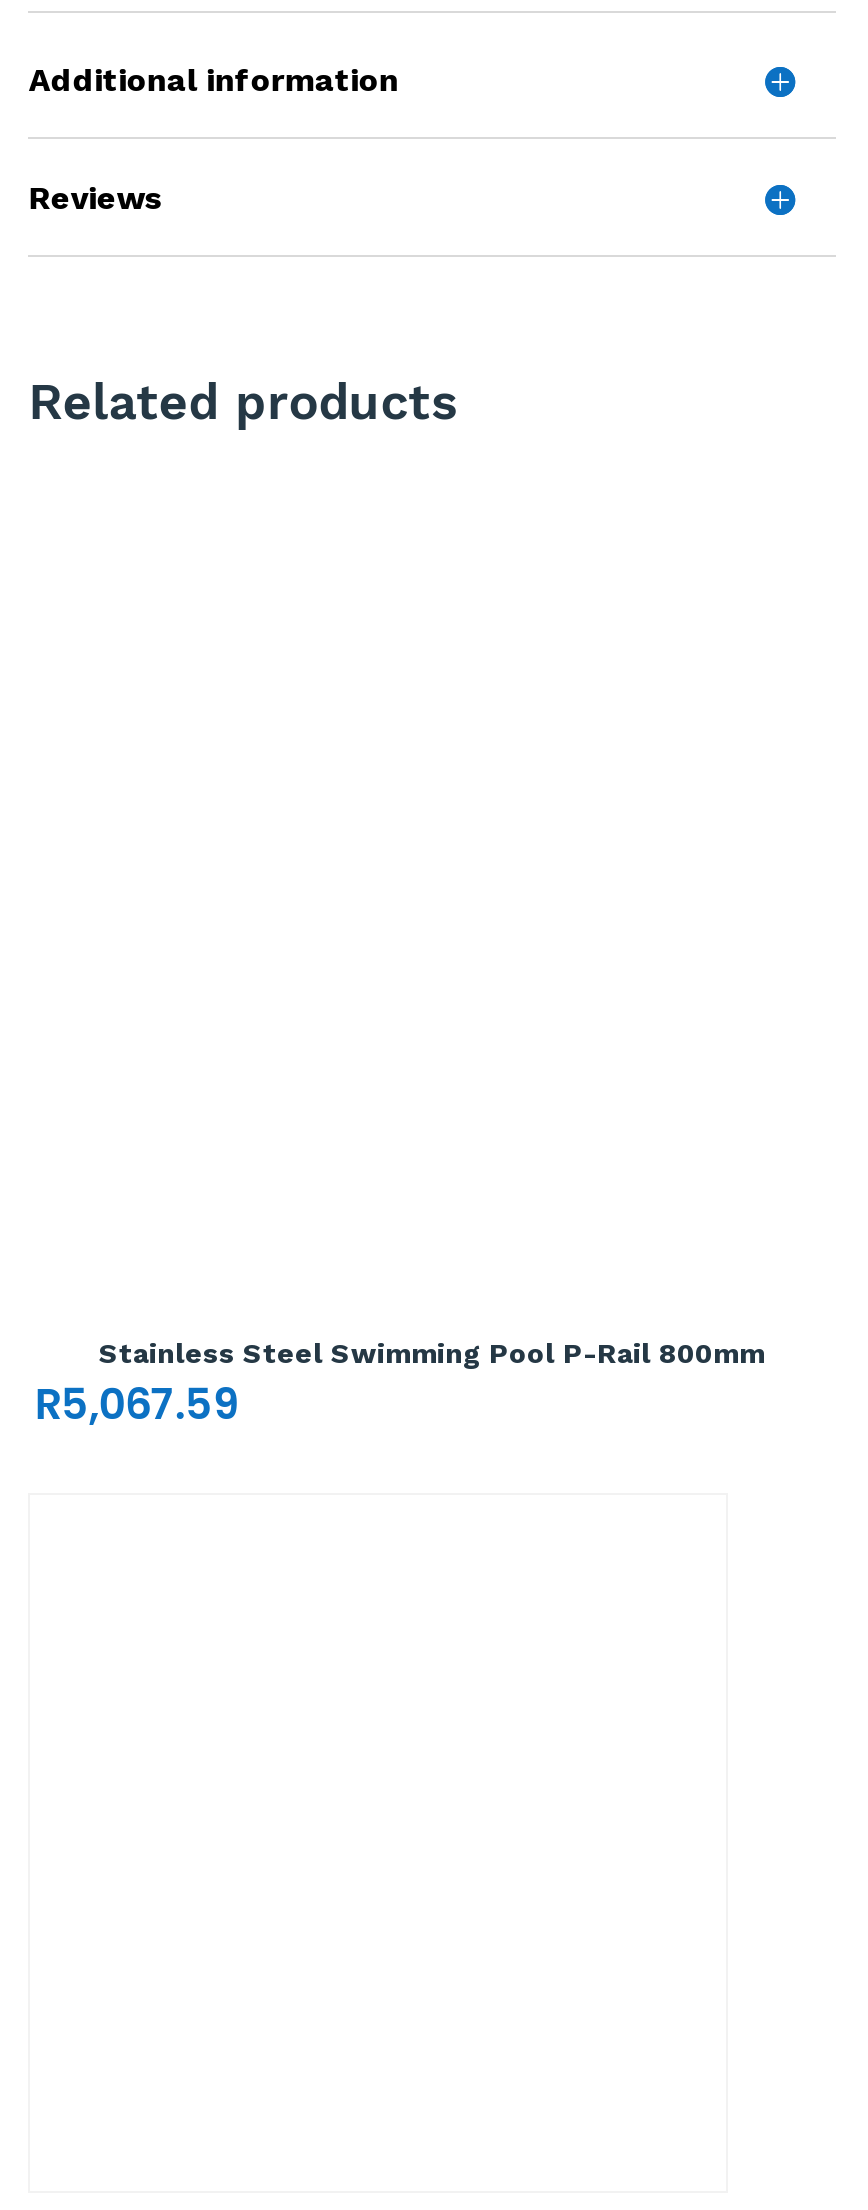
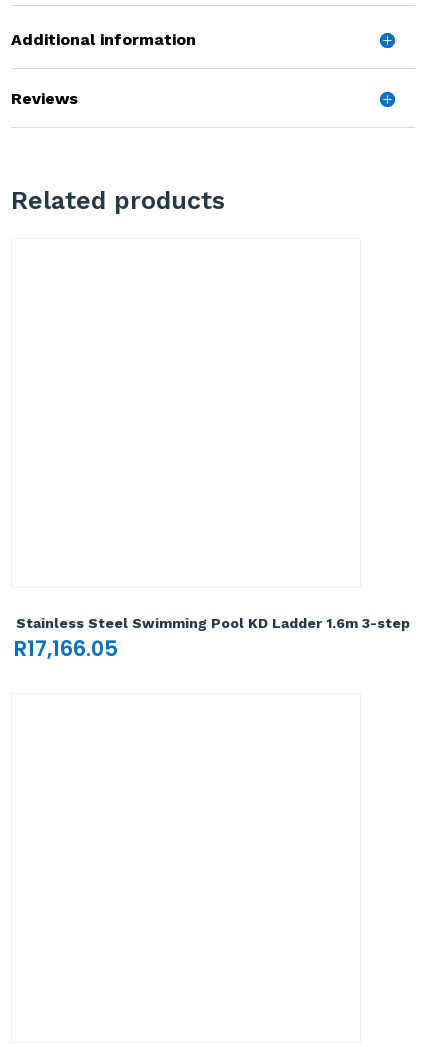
[35,1337,765,1433] Stainless Steel Swimming Pool P-Rail 800mm | R5,067.59 -> [14,615,410,663] Stainless Steel Swimming Pool KD Ladder 1.6m 3-step | R17,166.05

